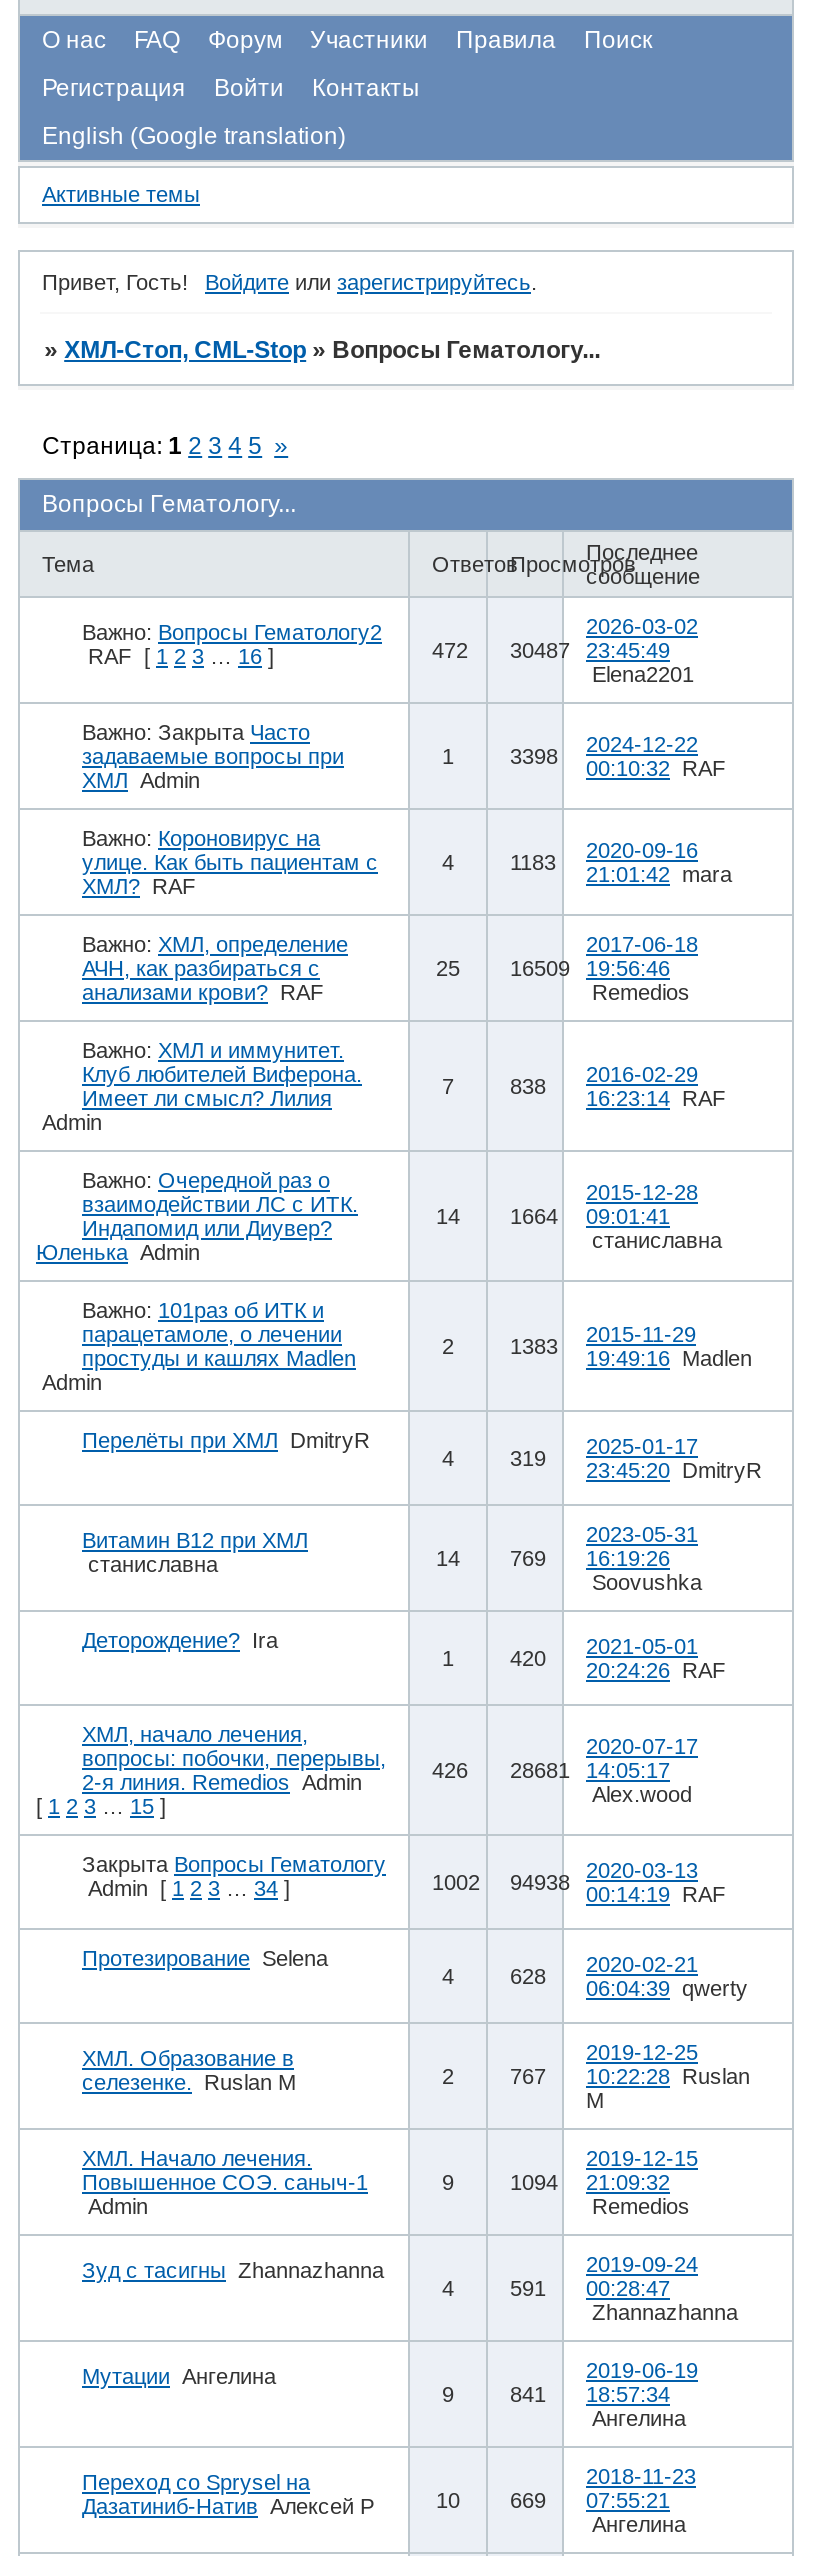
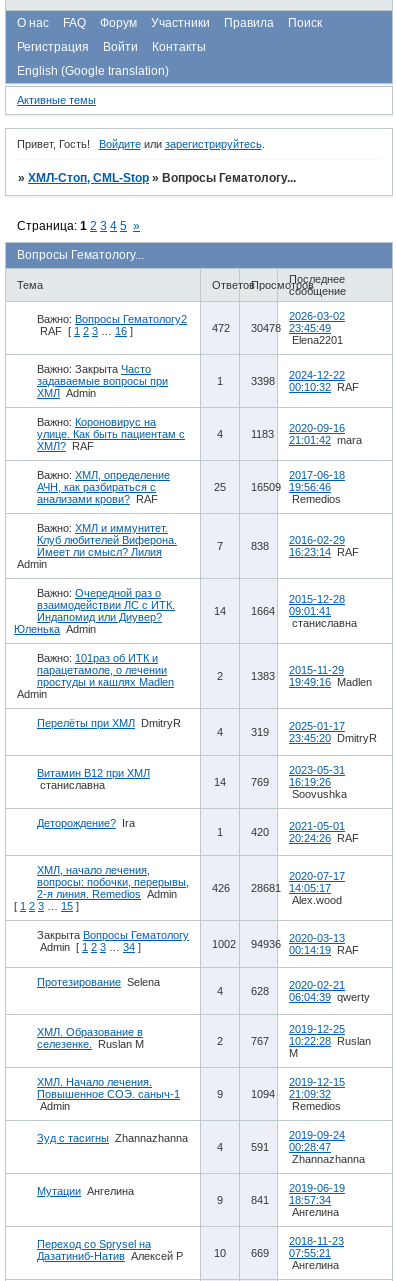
[432,637,670,661] 472 30487 23:45:49 -> [212,322,331,334] 472 30478 23:45:49
[432,1857,726,1905] 1002 94938 2020-03-13 00:14:19 RAF -> [212,932,359,956] 1002 94936 2020-03-13 00:14:19 RAF

